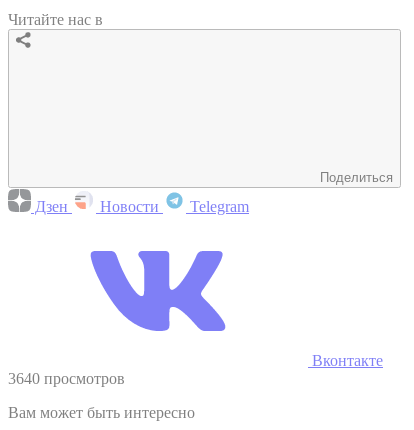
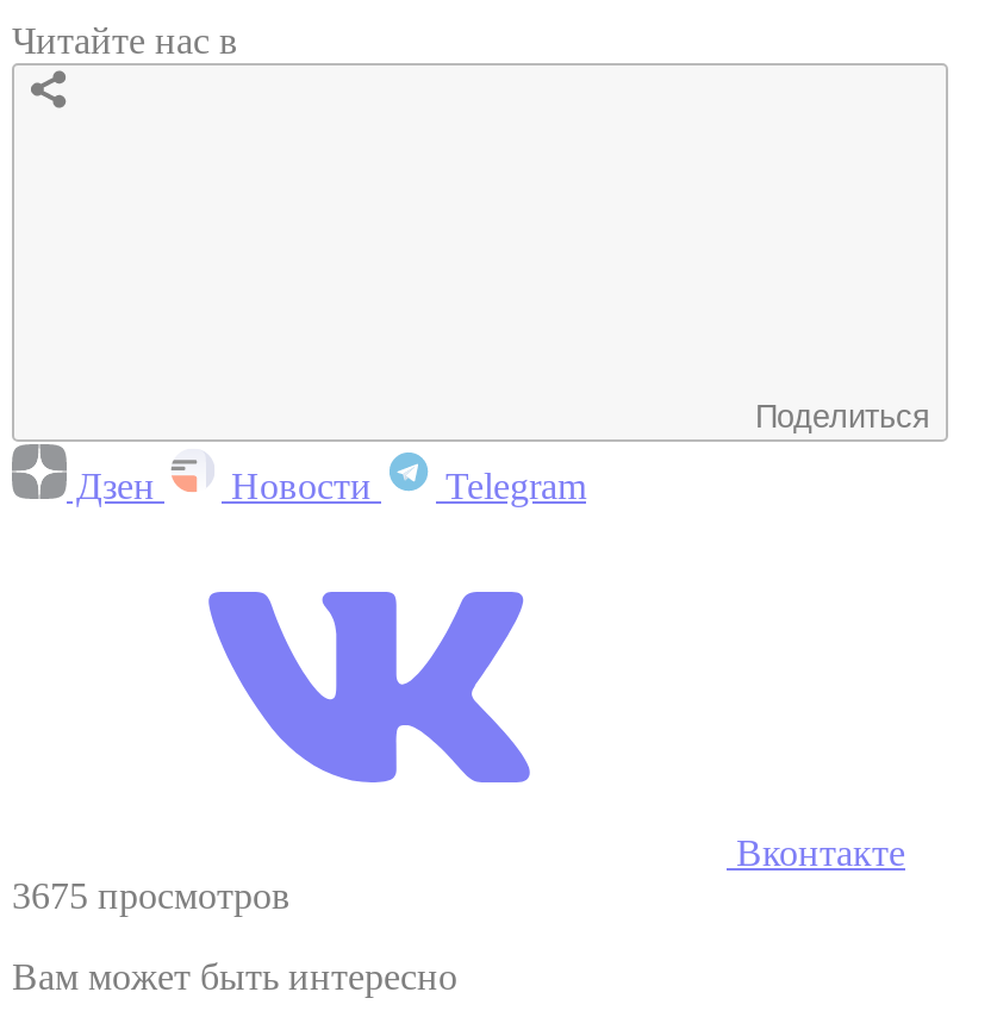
[8,370,125,387] 3640 просмотров -> [12,874,291,915] 3675 просмотров

